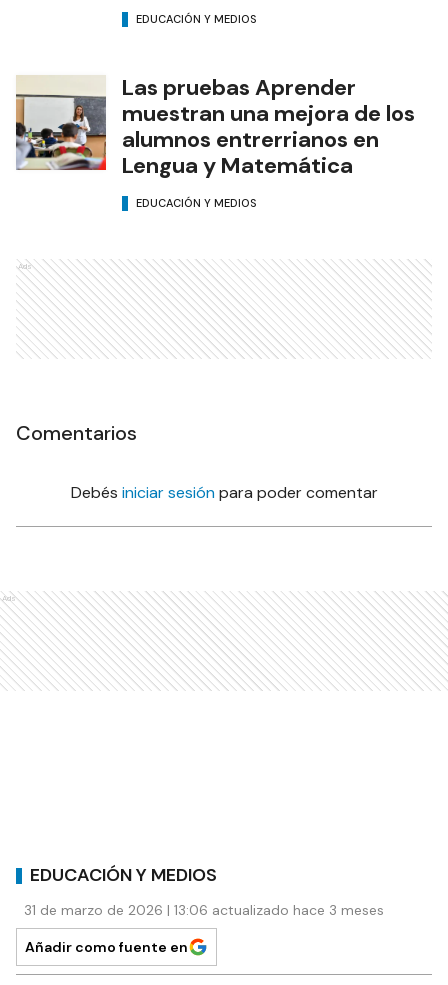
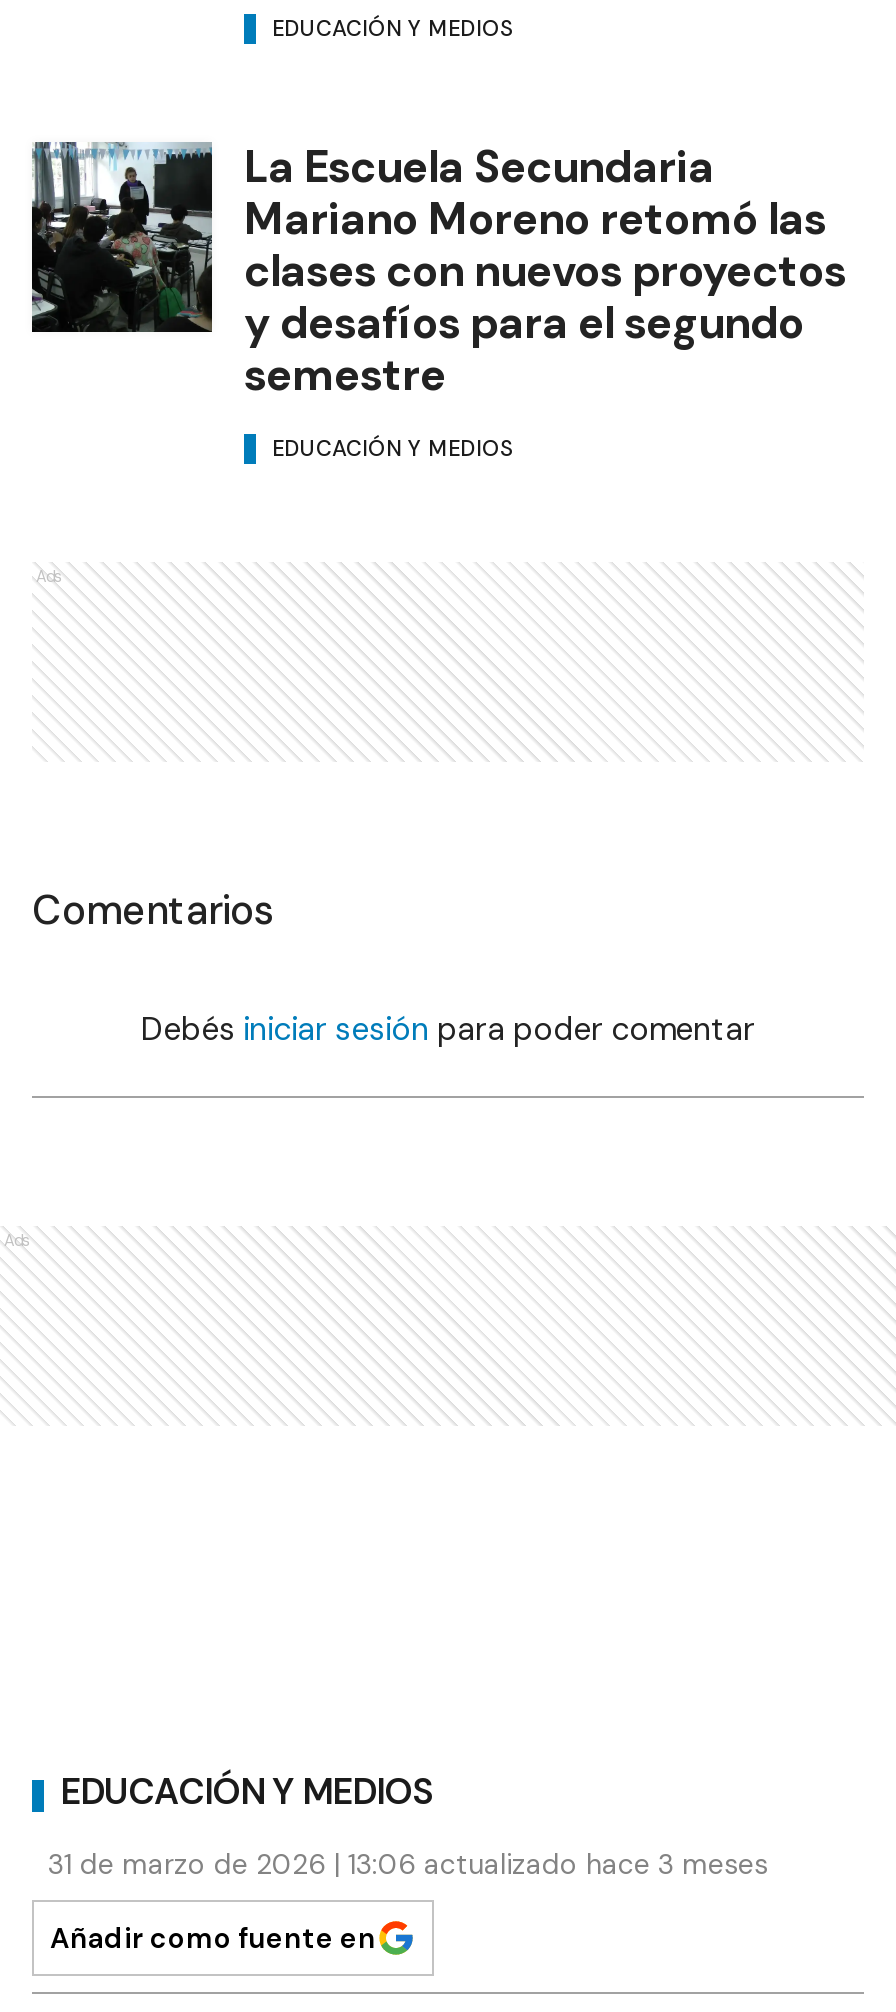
[15,73,415,180] [image] | Las pruebas Aprender | muestran una mejora de los | alumnos entrerrianos en | Lengua y Matemática -> [30,138,846,404] [image] | La Escuela Secundaria | Mariano Moreno retomó las | clases con nuevos proyectos | y desafíos para el segundo | semestre

